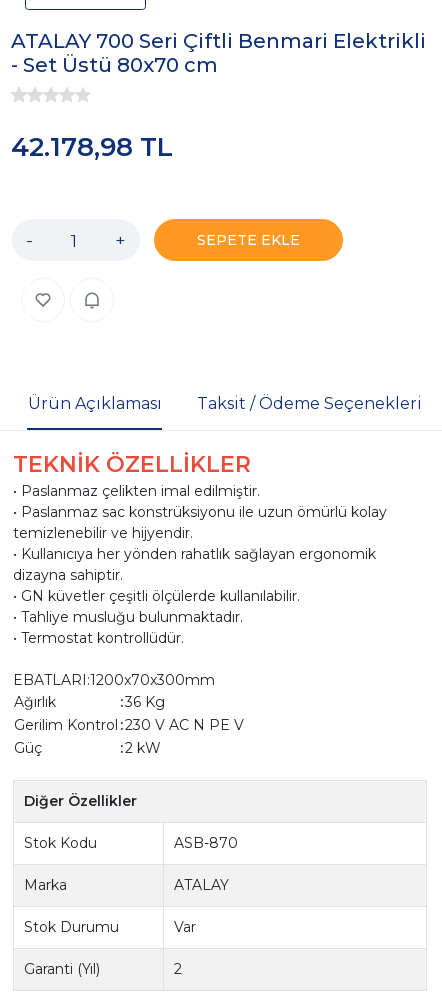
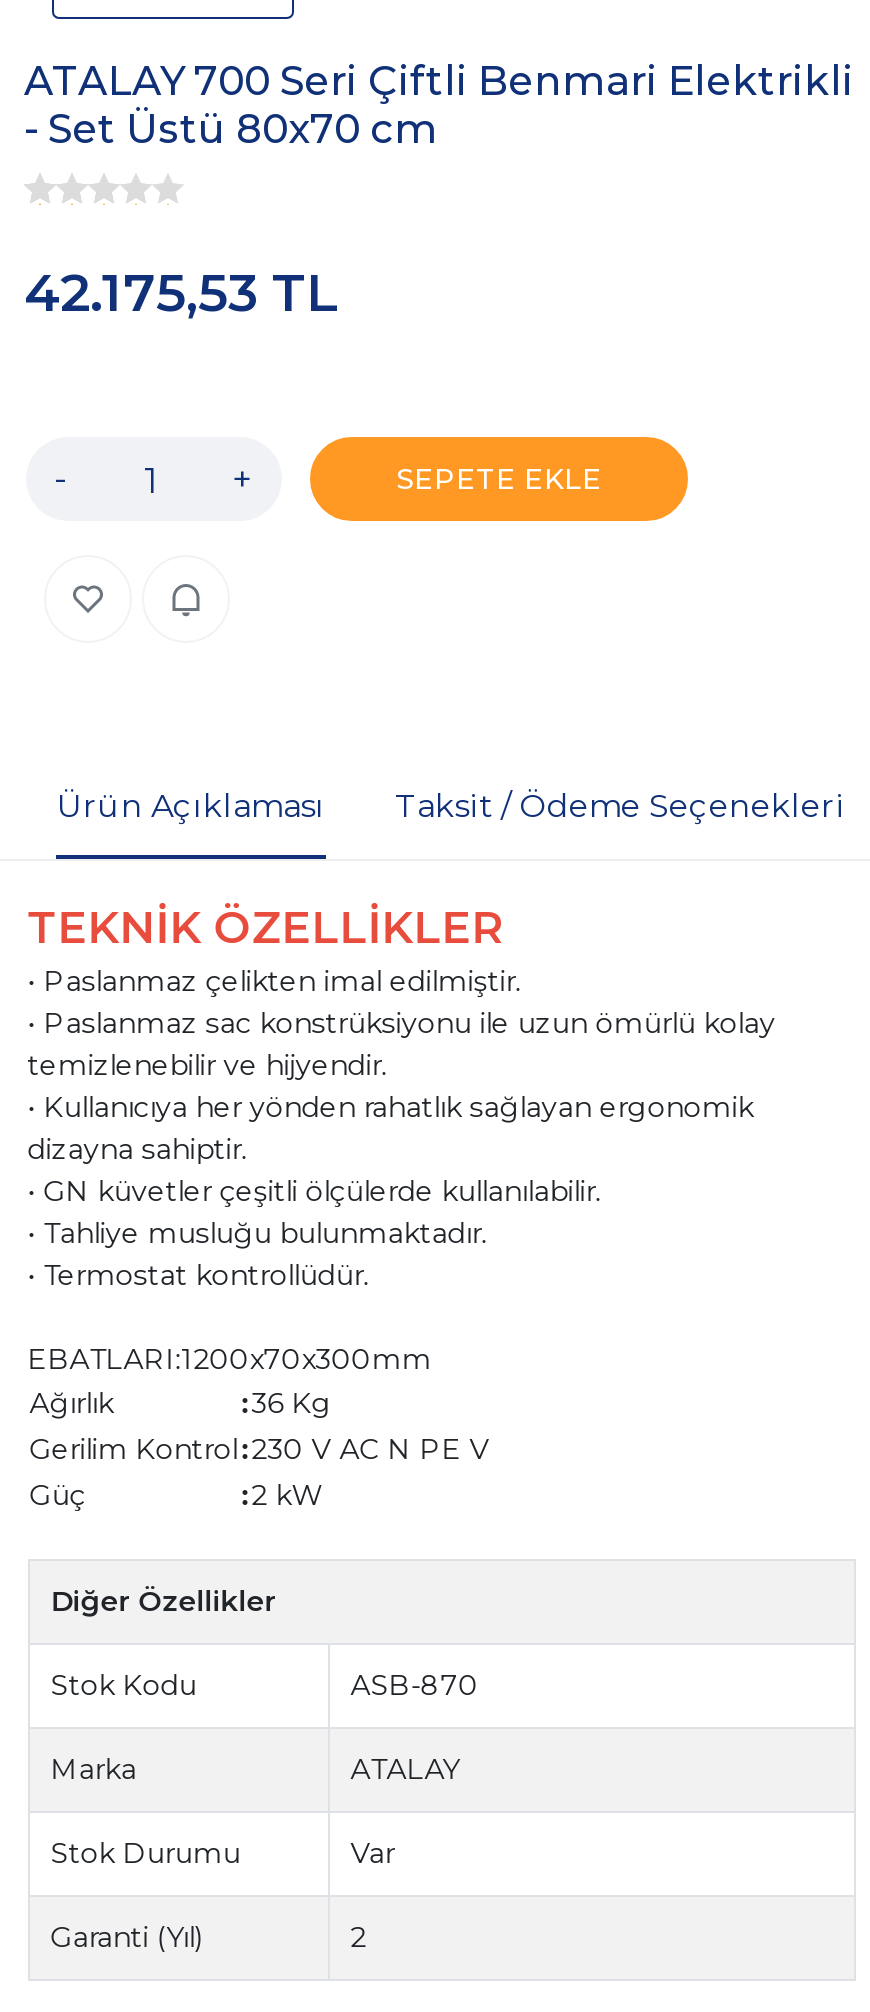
[11,131,173,163] 42.178,98 TL -> [24,261,338,325] 42.175,53 TL

